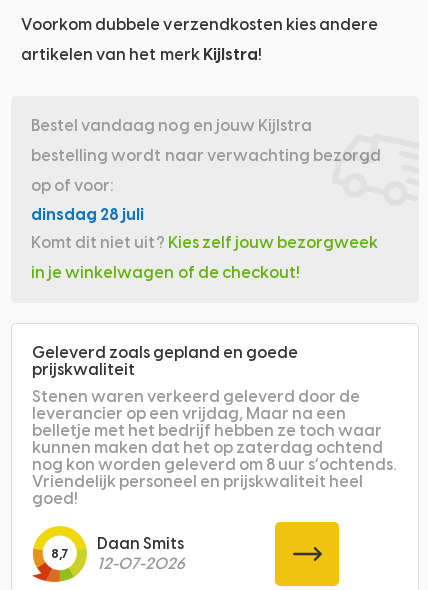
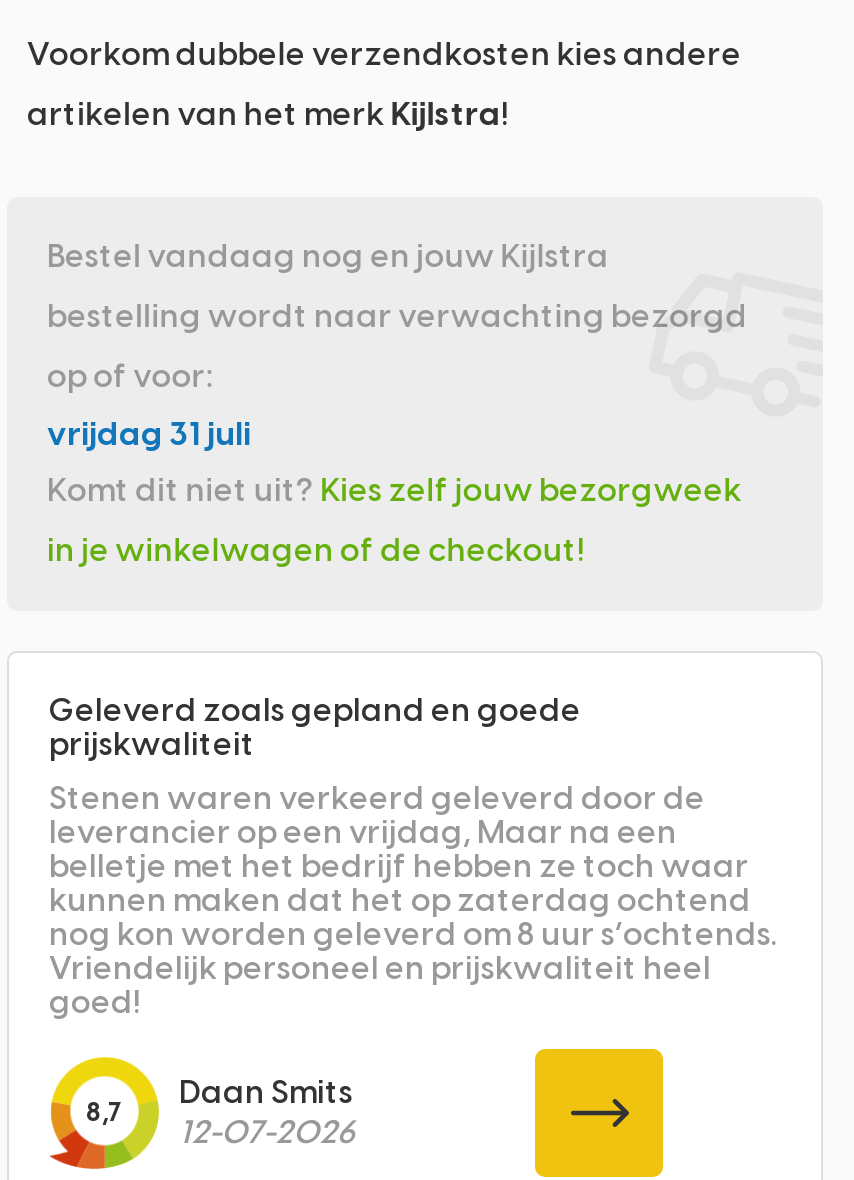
[31,205,144,224] dinsdag 28 juli -> [47,415,251,453] vrijdag 31 juli

